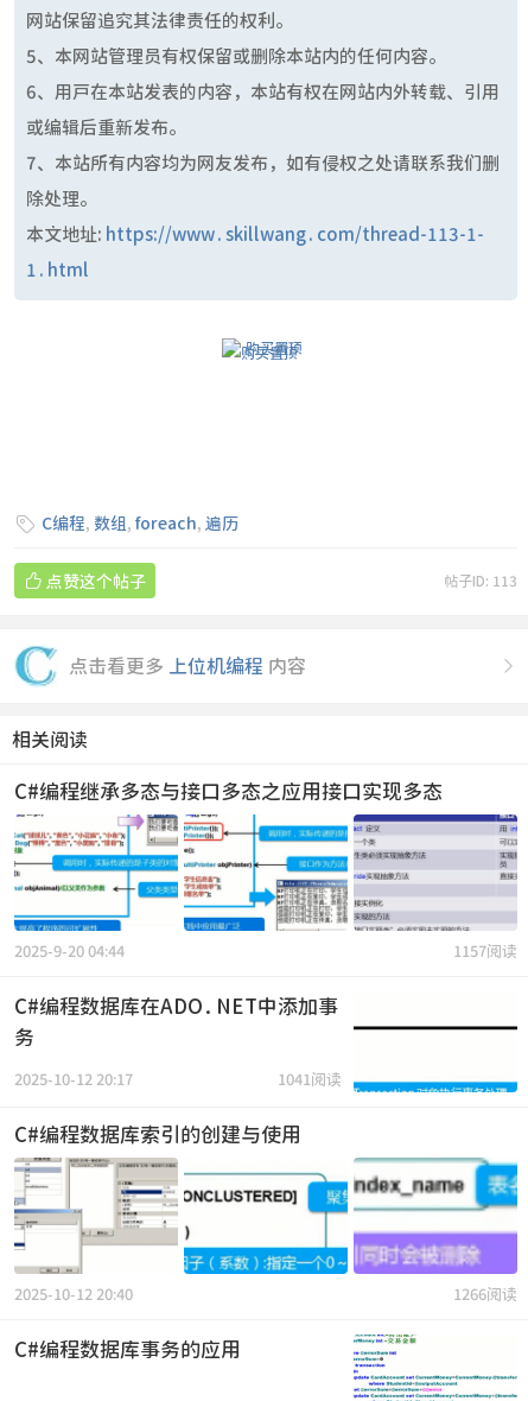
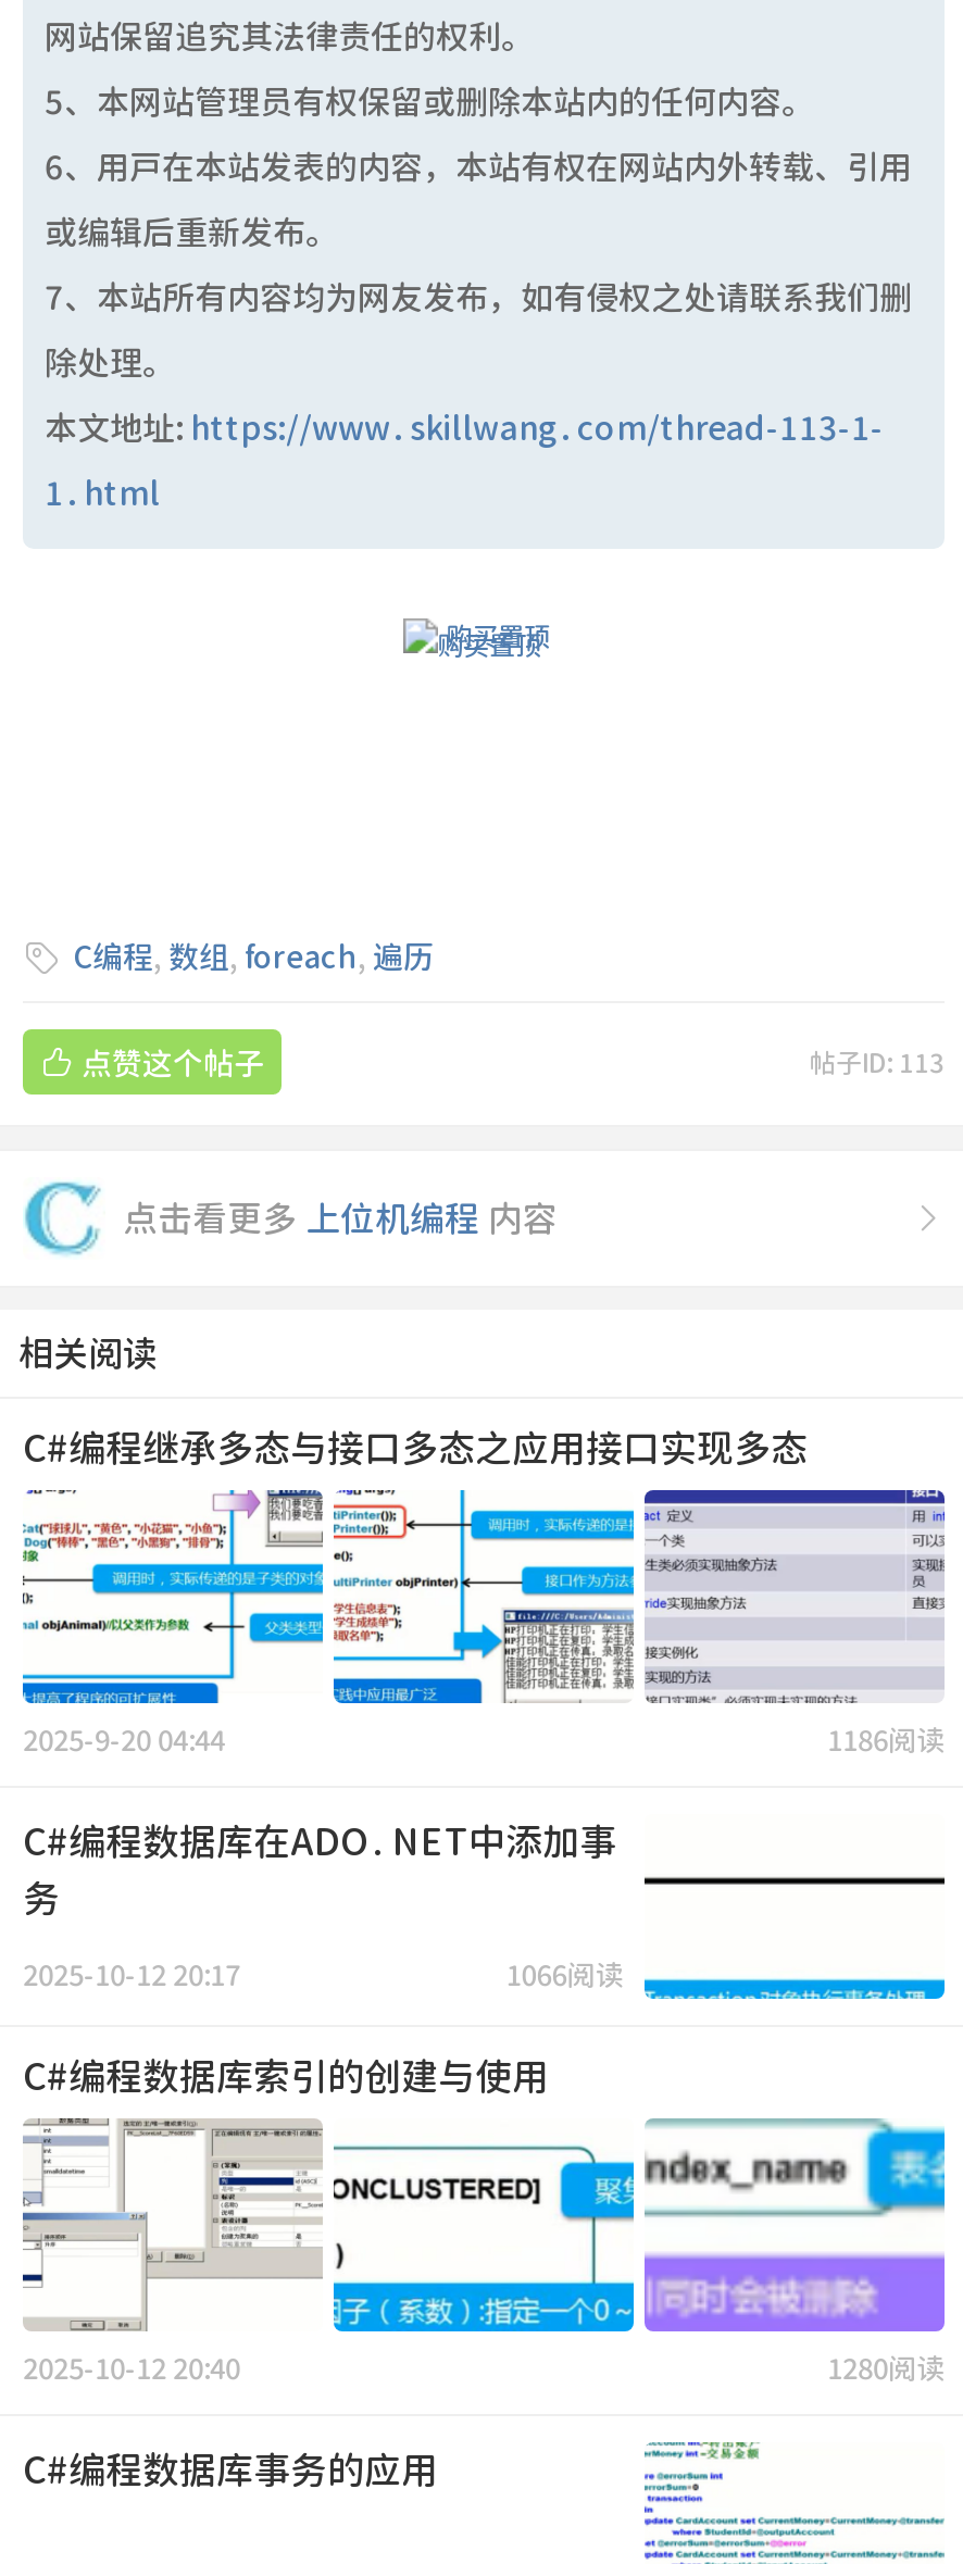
[453,944,517,959] 1157阅读 -> [827,1727,945,1755] 1186阅读
[278,1072,342,1087] 1041阅读 -> [506,1961,623,1990] 1066阅读
[453,1287,517,1302] 1266阅读 -> [827,2354,945,2383] 1280阅读

